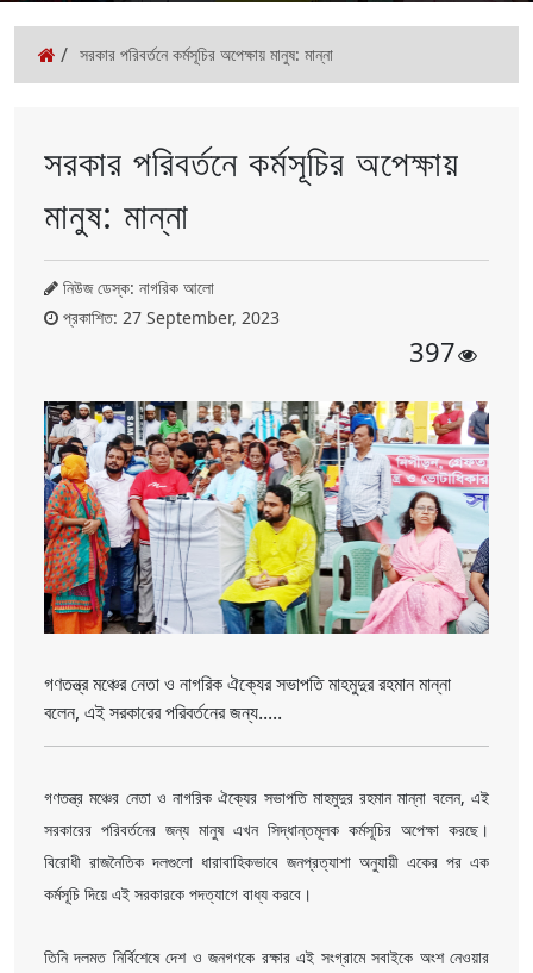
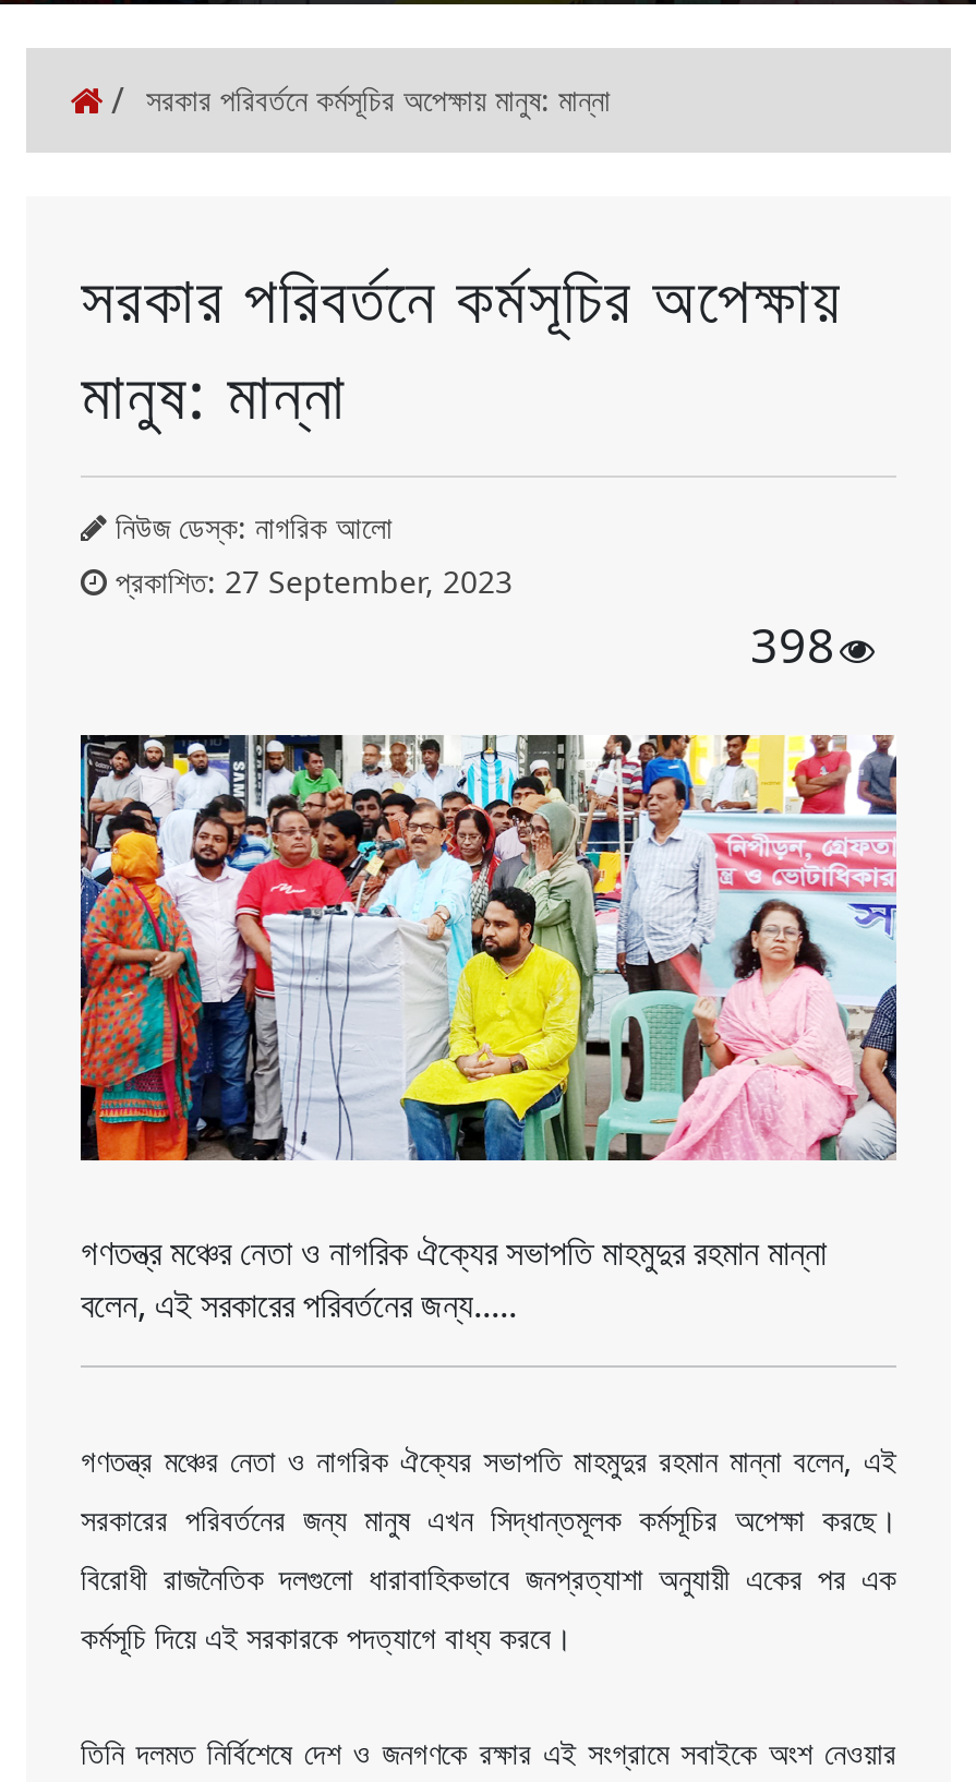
[409,334,456,370] 397 -> [750,612,835,677] 398

